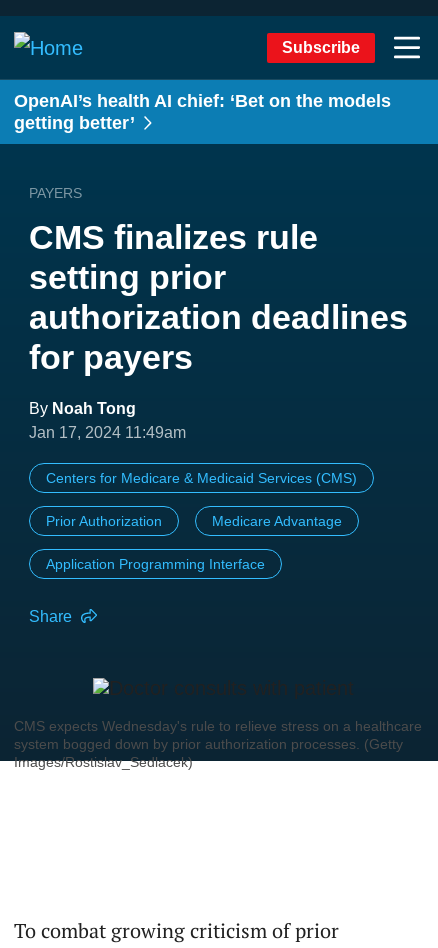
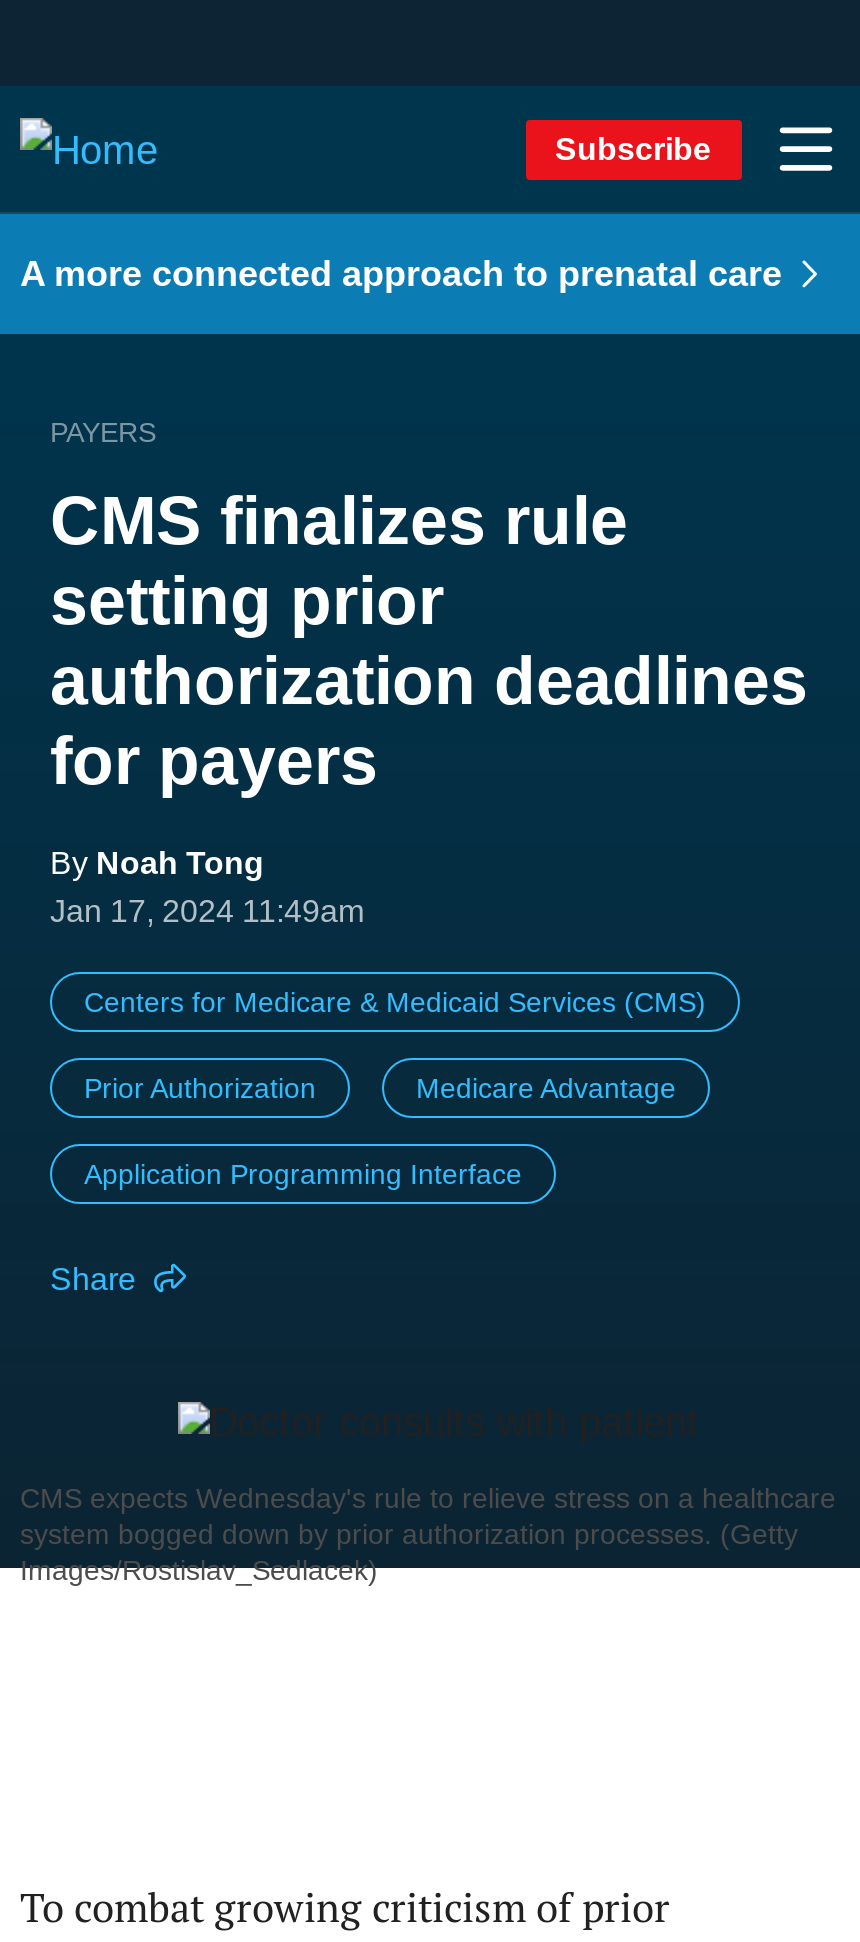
[14,91,391,133] OpenAI’s health AI chief: ‘Bet on the models | getting better’ -> [20,254,792,294] A more connected approach to prenatal care

